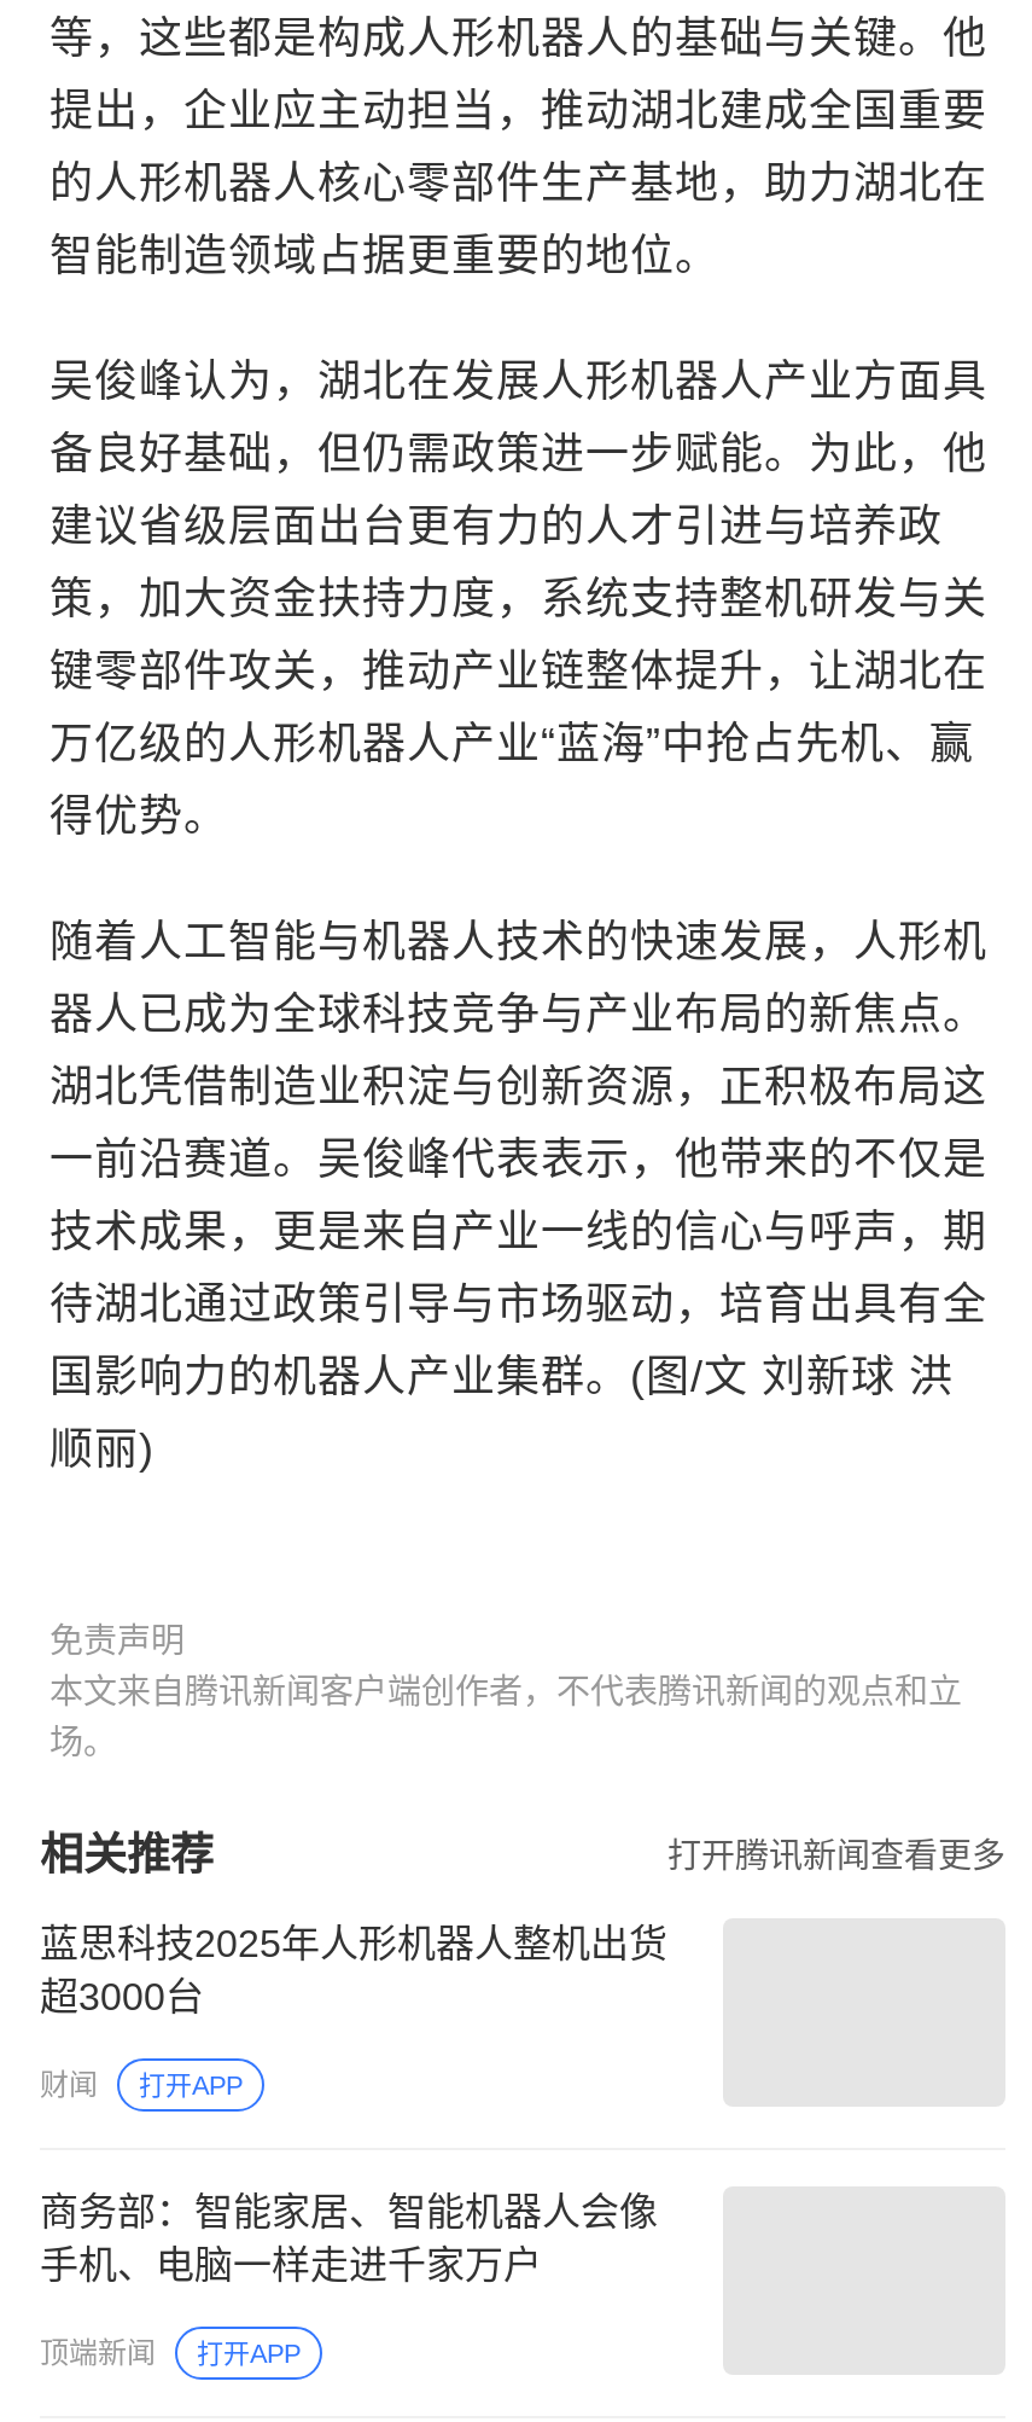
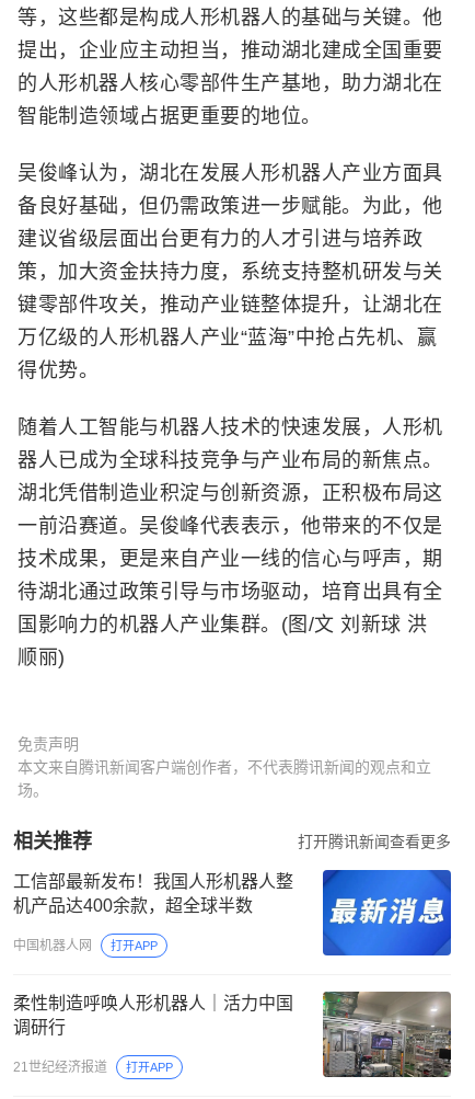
none -> [322,869,452,957] [image]
[40,1923,667,2017] 蓝思科技2025年人形机器人整机出货 | 超3000台 -> [13,872,293,915] 工信部最新发布！我国人形机器人整 | 机产品达400余款，超全球半数
[40,2068,98,2102] 财闻 -> [13,938,92,953] 中国机器人网
none -> [322,991,452,1078] [image]
[40,2191,658,2285] 商务部：智能家居、智能机器人会像 | 手机、电脑一样走进千家万户 -> [13,994,293,1037] 柔性制造呼唤人形机器人｜活力中国 | 调研行
[40,2336,156,2370] 顶端新闻 -> [13,1060,107,1075] 21世纪经济报道

